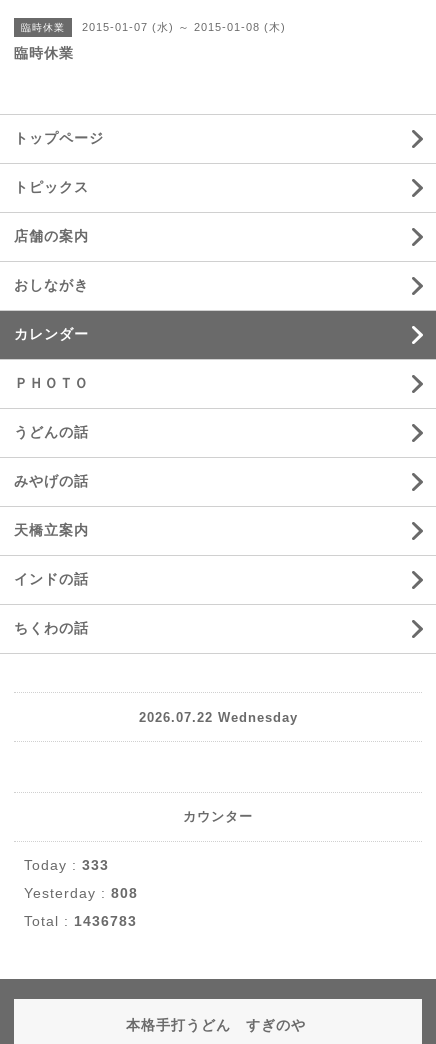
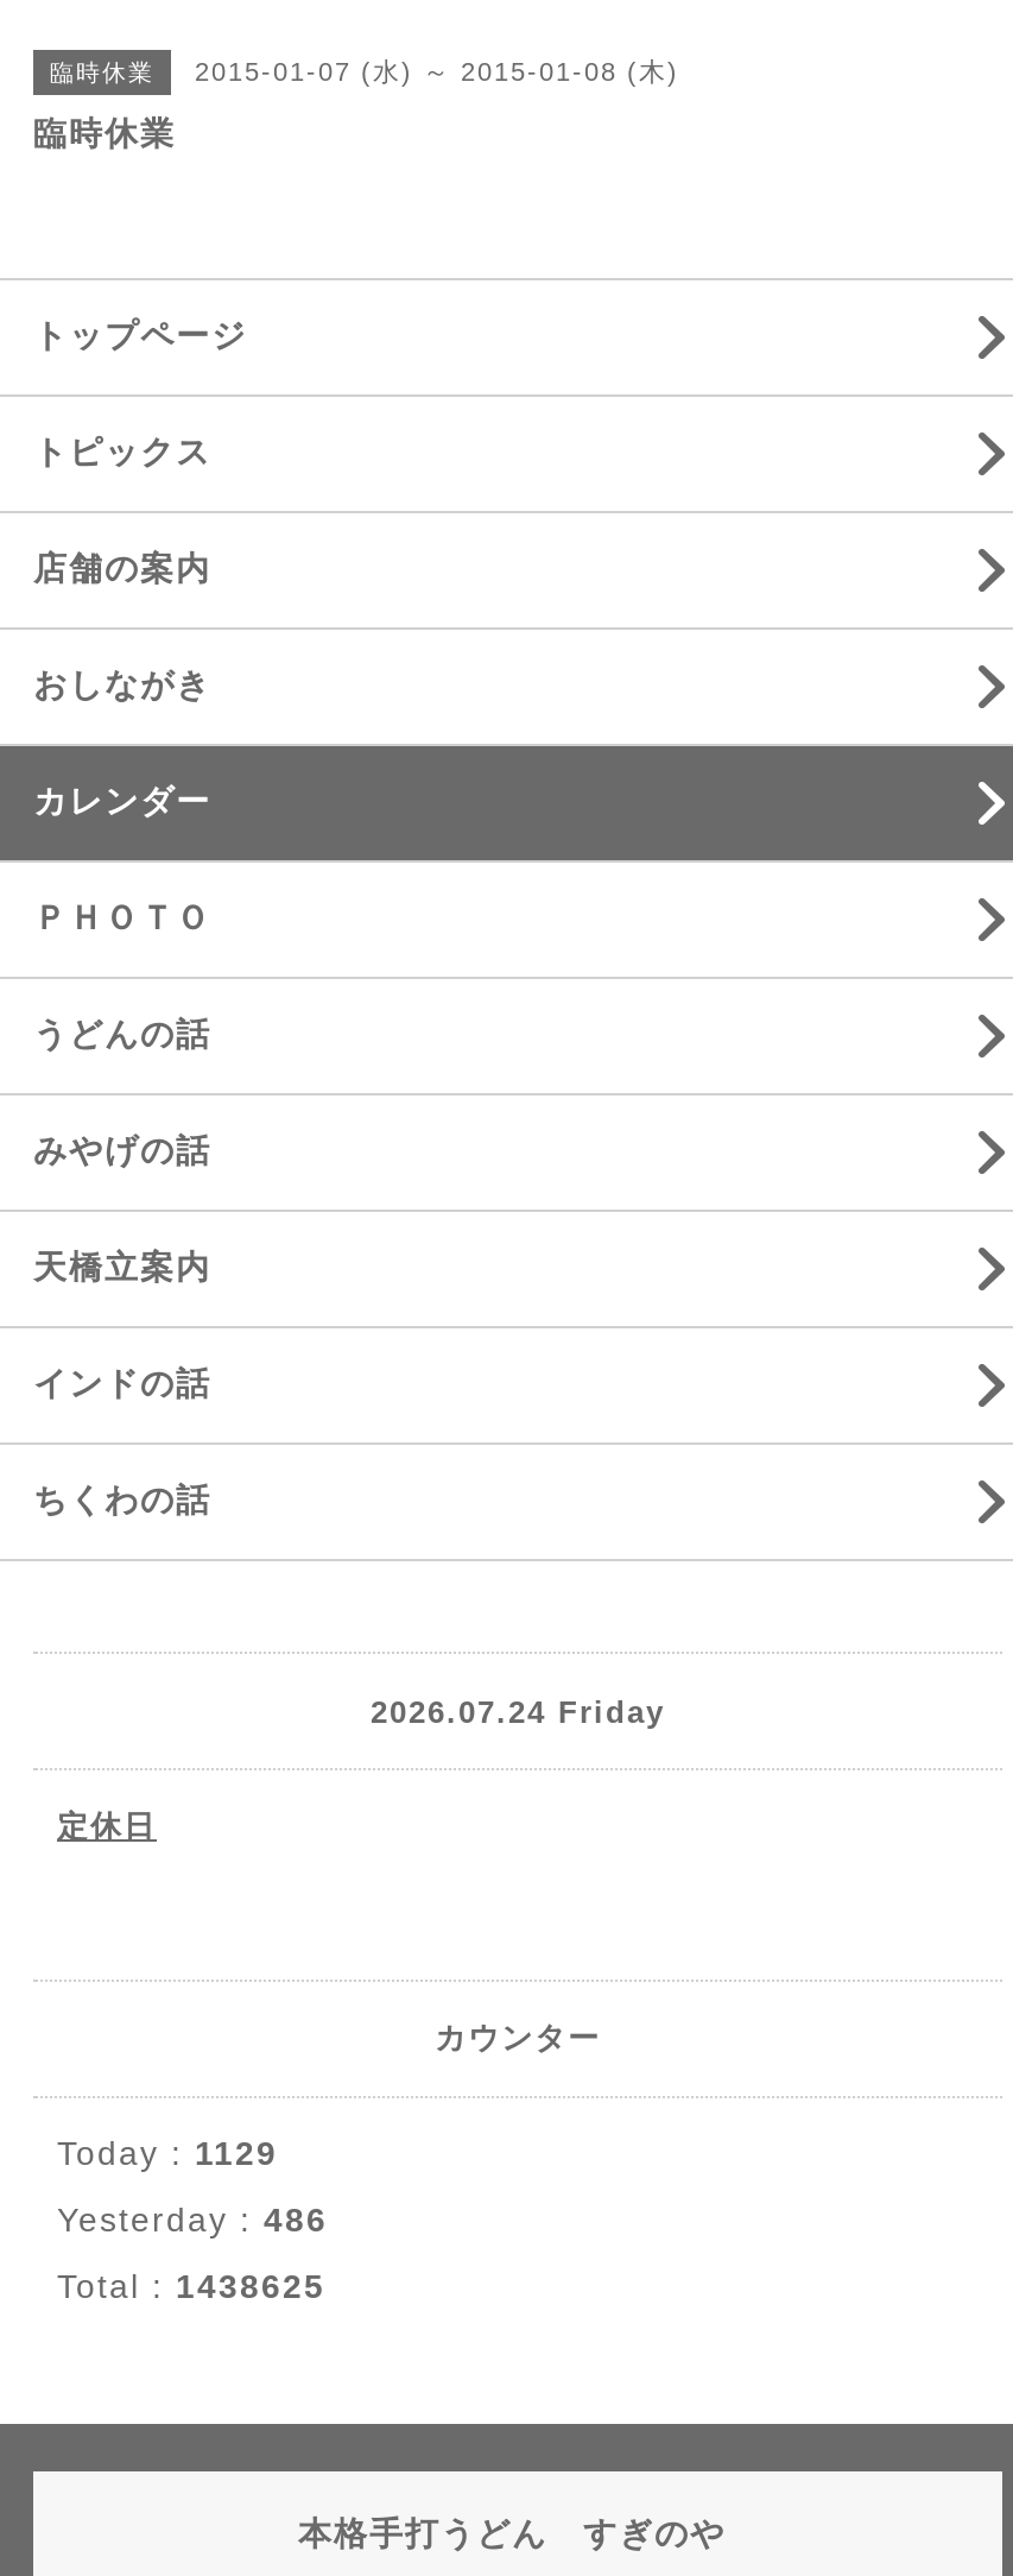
[138,709,297,724] 2026.07.22 Wednesday -> [57,1693,665,1844] 2026.07.24 Friday | 定休日
[24,857,109,873] Today : 333 -> [57,2134,278,2172] Today : 1129
[24,885,138,901] Yesterday : 808 -> [57,2201,328,2239] Yesterday : 486
[24,913,137,929] Total : 1436783 -> [57,2267,325,2305] Total : 1438625

